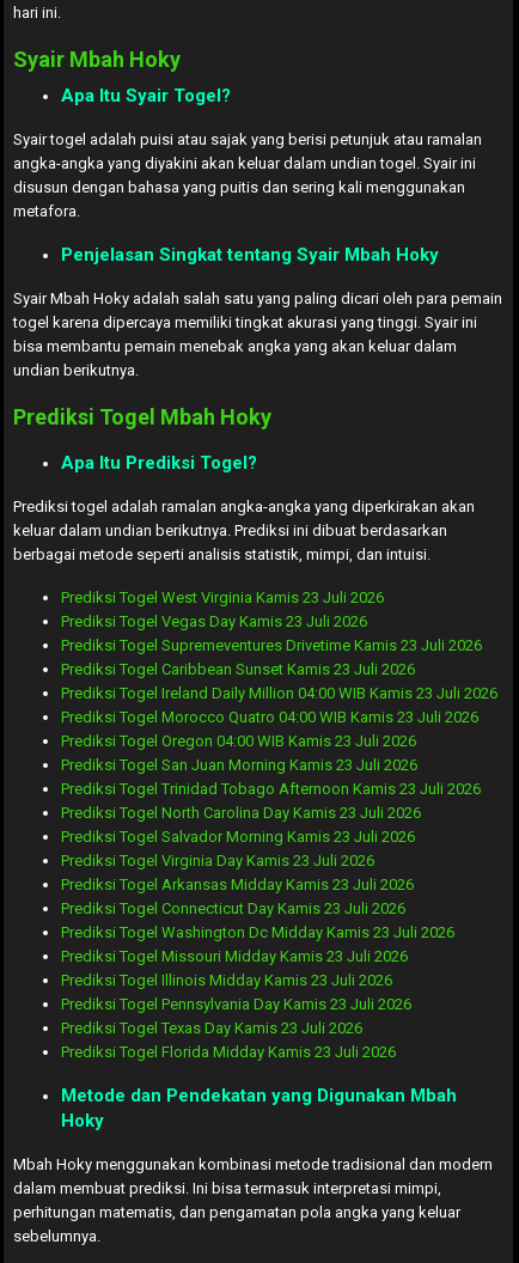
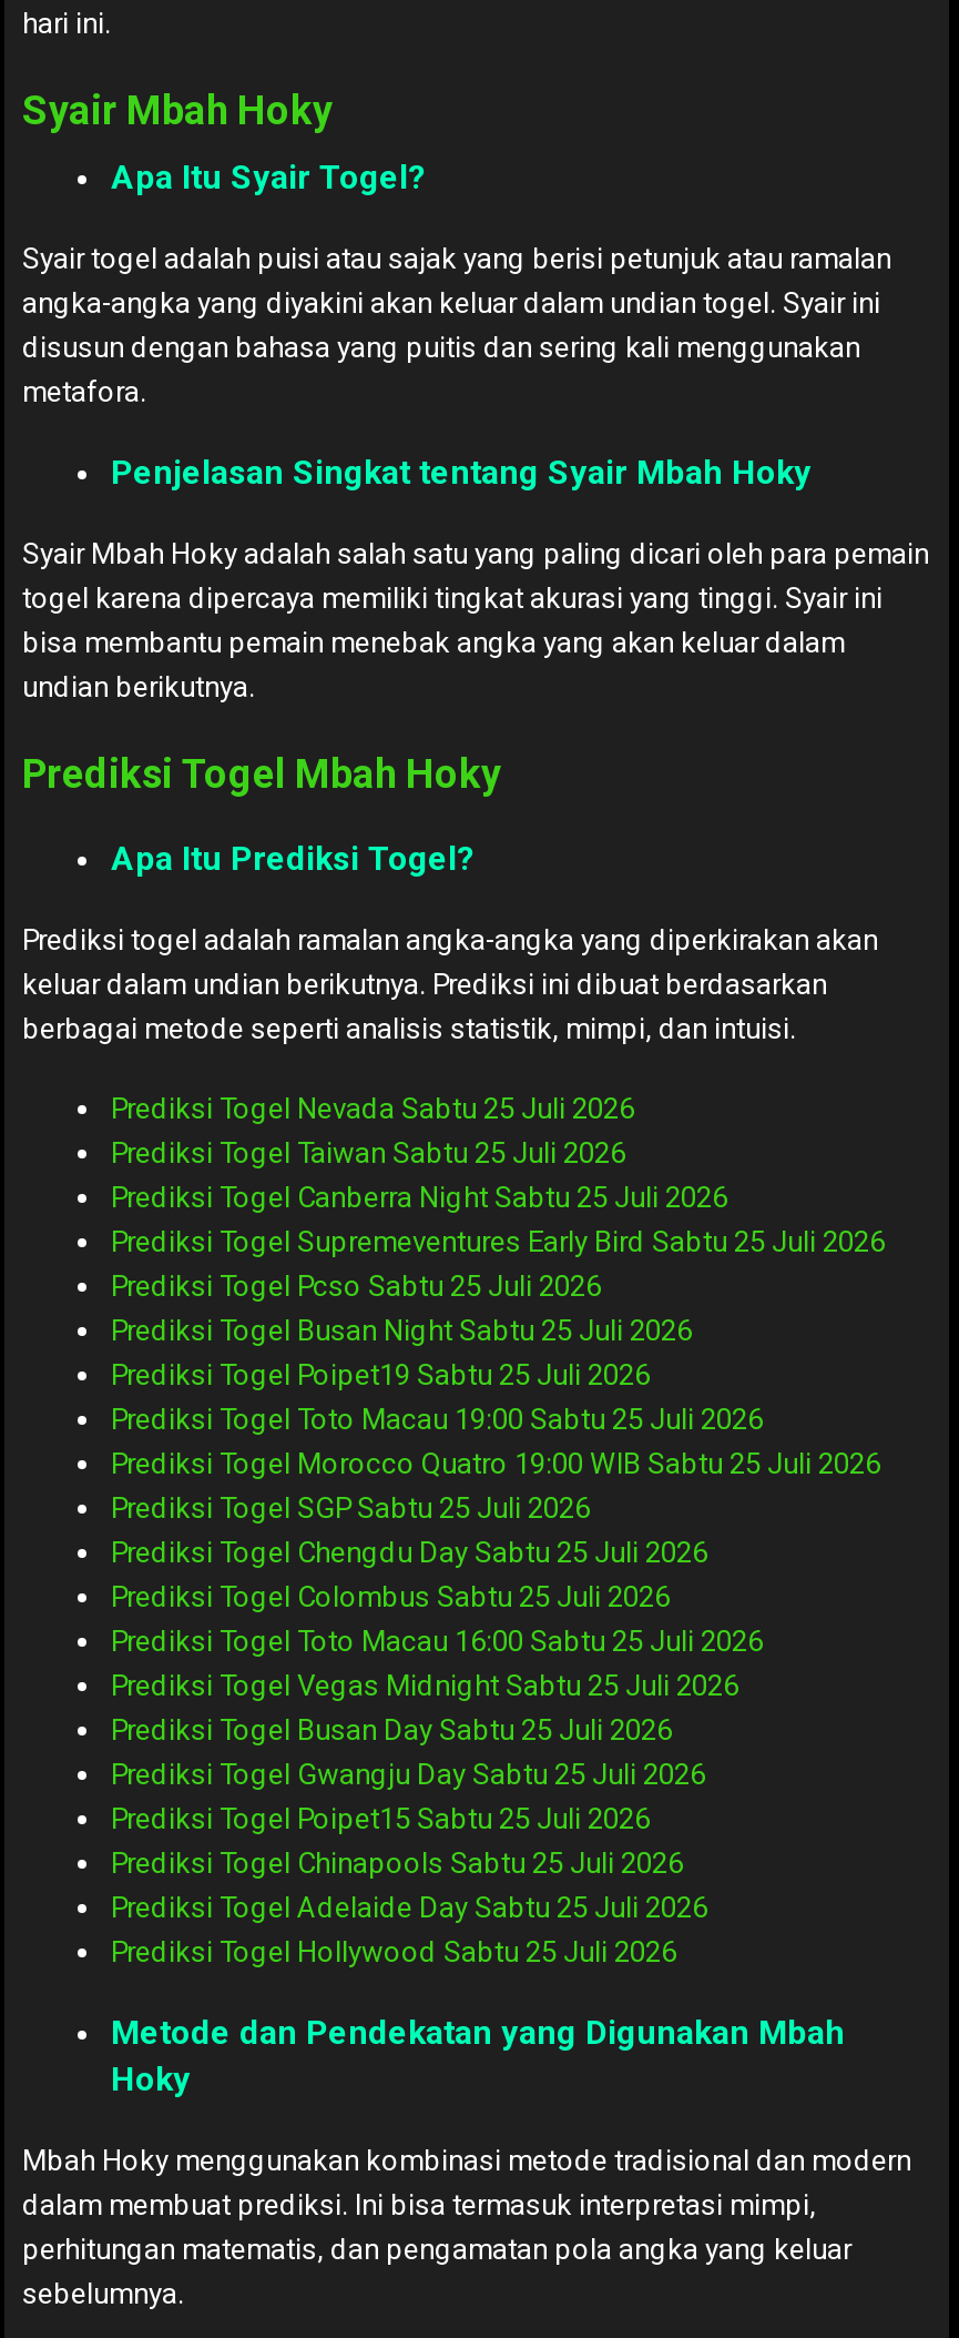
[61,588,497,1060] Prediksi Togel West Virginia Kamis 23 Juli 2026 | Prediksi Togel Vegas Day Kamis 23 Juli 2026 | Prediksi Togel Supremeventures Drivetime Kamis 23 Juli 2026 | Prediksi Togel Caribbean Sunset Kamis 23 Juli 2026 | Prediksi Togel Ireland Daily Million 04:00 WIB Kamis 23 Juli 2026 | Prediksi Togel Morocco Quatro 04:00 WIB Kamis 23 Juli 2026 | Prediksi Togel Oregon 04:00 WIB Kamis 23 Juli 2026 | Prediksi Togel San Juan Morning Kamis 23 Juli 2026 | Prediksi Togel Trinidad Tobago Afternoon Kamis 23 Juli 2026 | Prediksi Togel North Carolina Day Kamis 23 Juli 2026 | Prediksi Togel Salvador Morning Kamis 23 Juli 2026 | Prediksi Togel Virginia Day Kamis 23 Juli 2026 | Prediksi Togel Arkansas Midday Kamis 23 Juli 2026 | Prediksi Togel Connecticut Day Kamis 23 Juli 2026 | Prediksi Togel Washington Dc Midday Kamis 23 Juli 2026 | Prediksi Togel Missouri Midday Kamis 23 Juli 2026 | Prediksi Togel Illinois Midday Kamis 23 Juli 2026 | Prediksi Togel Pennsylvania Day Kamis 23 Juli 2026 | Prediksi Togel Texas Day Kamis 23 Juli 2026 | Prediksi Togel Florida Midday Kamis 23 Juli 2026 -> [111,1091,885,1968] Prediksi Togel Nevada Sabtu 25 Juli 2026 | Prediksi Togel Taiwan Sabtu 25 Juli 2026 | Prediksi Togel Canberra Night Sabtu 25 Juli 2026 | Prediksi Togel Supremeventures Early Bird Sabtu 25 Juli 2026 | Prediksi Togel Pcso Sabtu 25 Juli 2026 | Prediksi Togel Busan Night Sabtu 25 Juli 2026 | Prediksi Togel Poipet19 Sabtu 25 Juli 2026 | Prediksi Togel Toto Macau 19:00 Sabtu 25 Juli 2026 | Prediksi Togel Morocco Quatro 19:00 WIB Sabtu 25 Juli 2026 | Prediksi Togel SGP Sabtu 25 Juli 2026 | Prediksi Togel Chengdu Day Sabtu 25 Juli 2026 | Prediksi Togel Colombus Sabtu 25 Juli 2026 | Prediksi Togel Toto Macau 16:00 Sabtu 25 Juli 2026 | Prediksi Togel Vegas Midnight Sabtu 25 Juli 2026 | Prediksi Togel Busan Day Sabtu 25 Juli 2026 | Prediksi Togel Gwangju Day Sabtu 25 Juli 2026 | Prediksi Togel Poipet15 Sabtu 25 Juli 2026 | Prediksi Togel Chinapools Sabtu 25 Juli 2026 | Prediksi Togel Adelaide Day Sabtu 25 Juli 2026 | Prediksi Togel Hollywood Sabtu 25 Juli 2026

